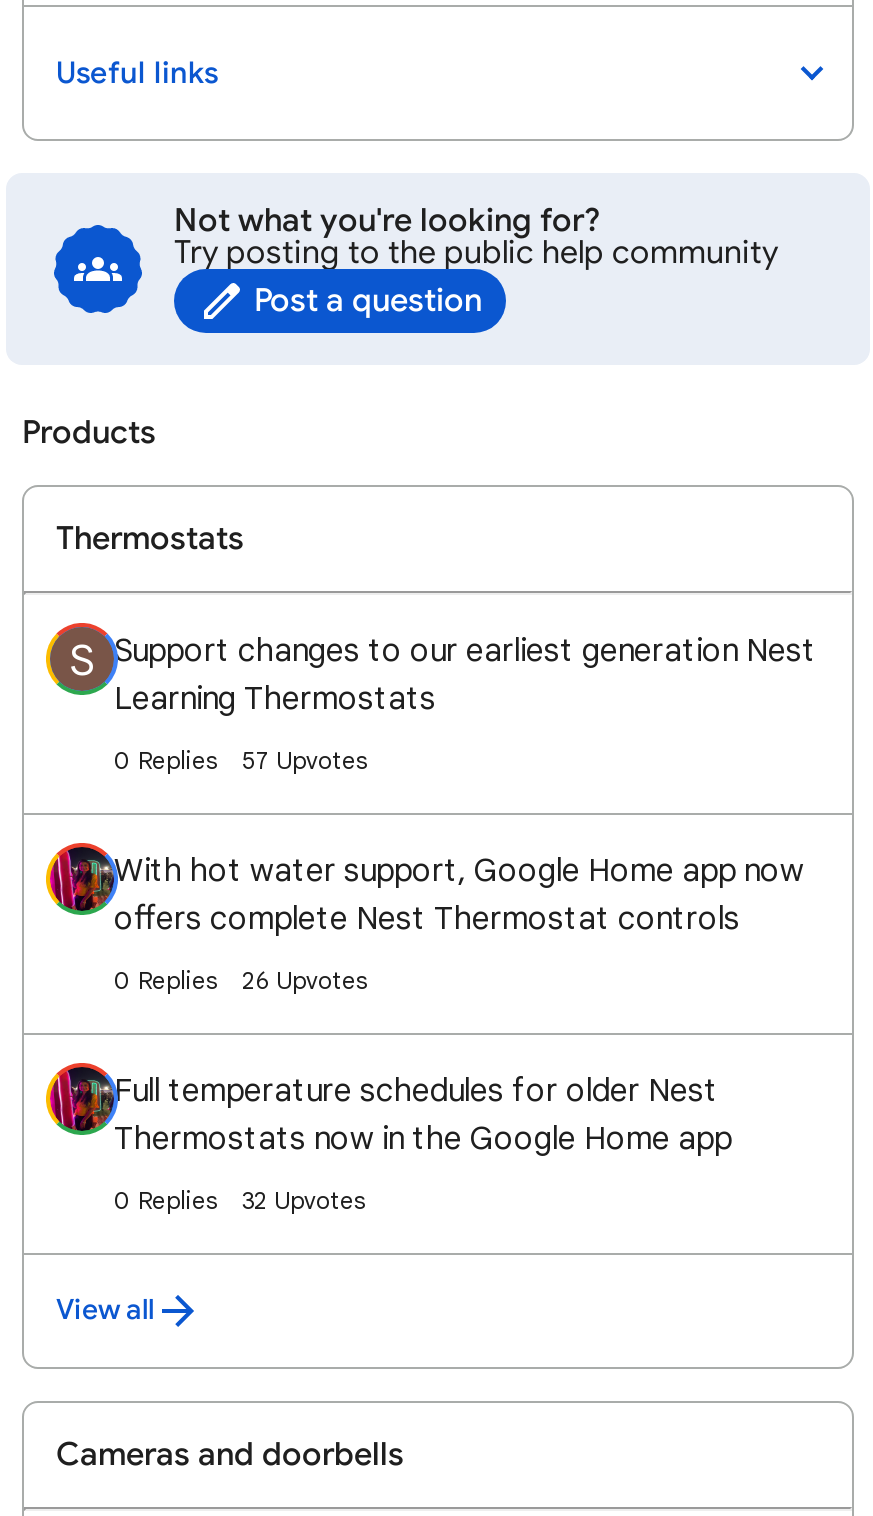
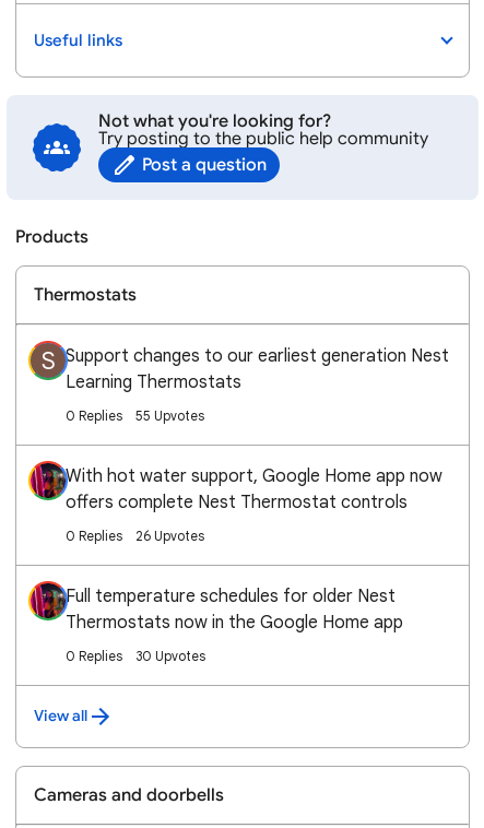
[242,745,368,775] 57 Upvotes -> [135,407,204,424] 55 Upvotes
[242,1185,366,1215] 32 Upvotes -> [135,648,205,664] 30 Upvotes

